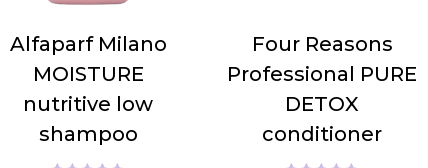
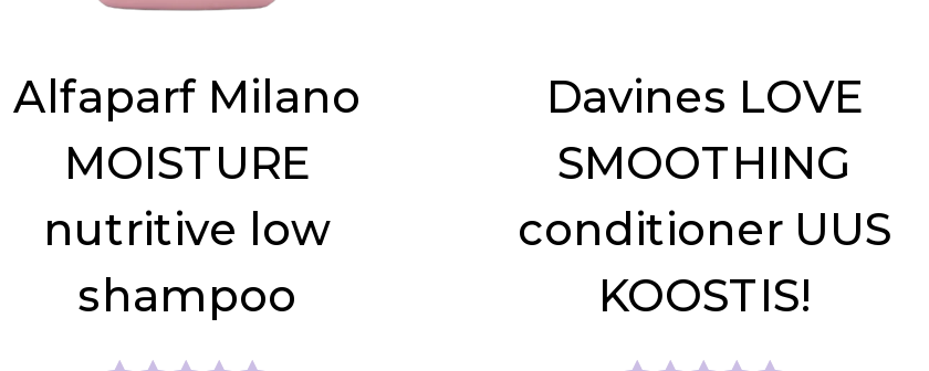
[227,32,417,146] Four Reasons | Professional PURE | DETOX | conditioner -> [518,71,891,323] Davines LOVE | SMOOTHING | conditioner UUS | KOOSTIS!

